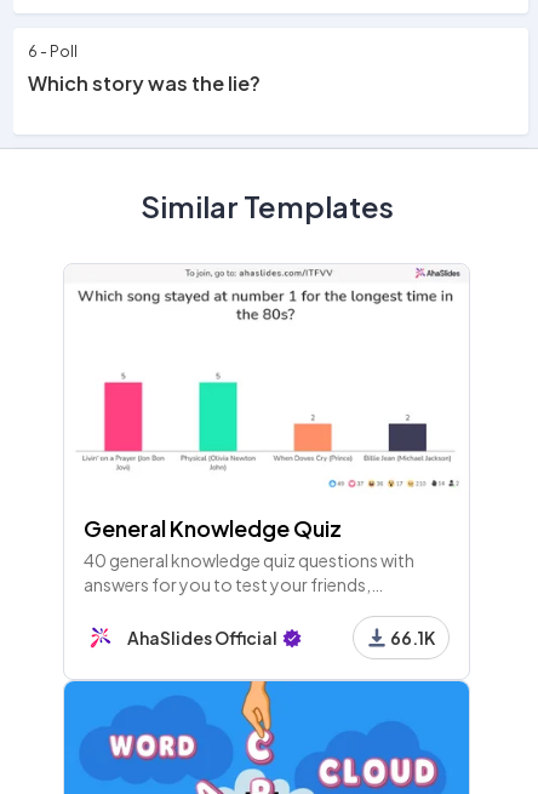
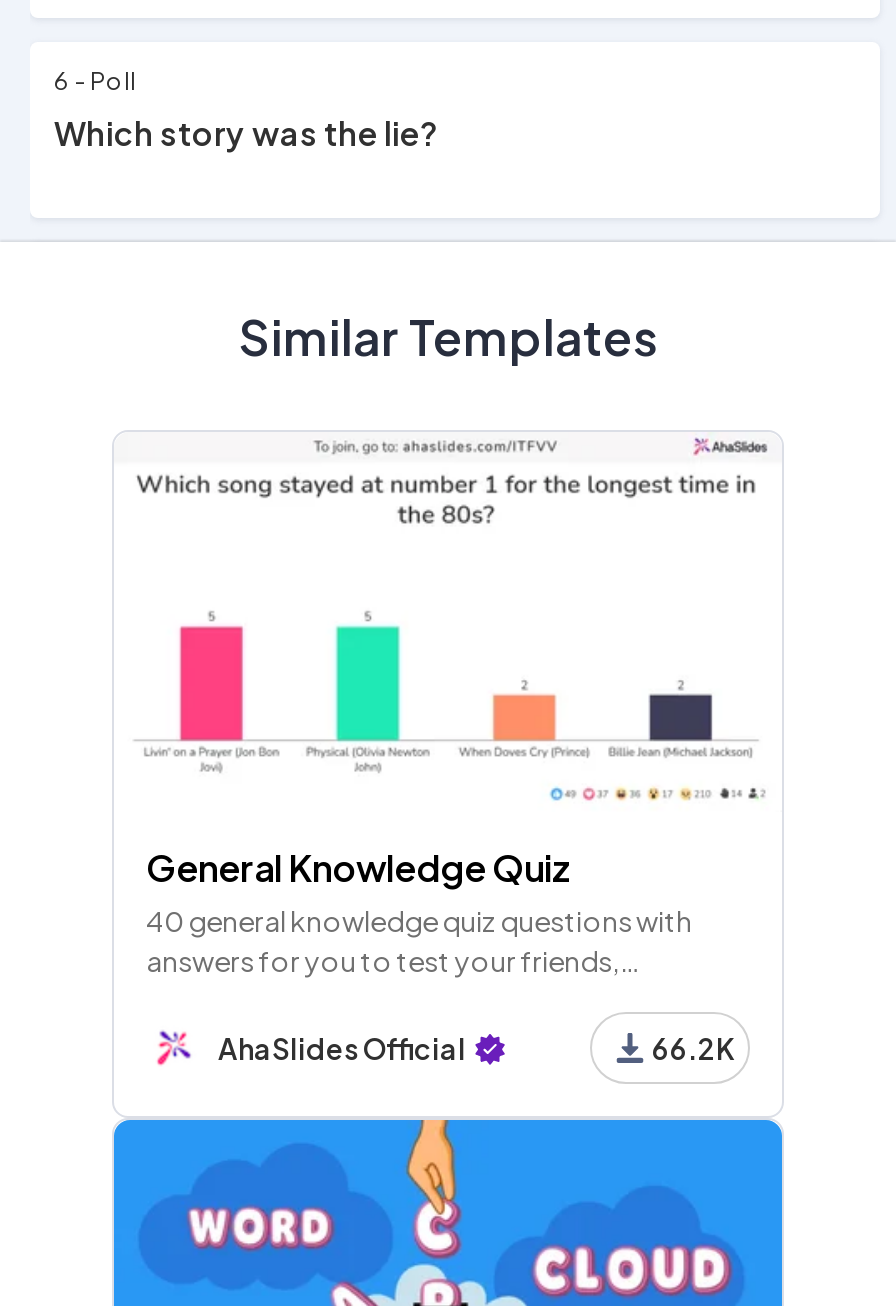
[390,627,435,649] 66.1K -> [652,1030,734,1066] 66.2K

